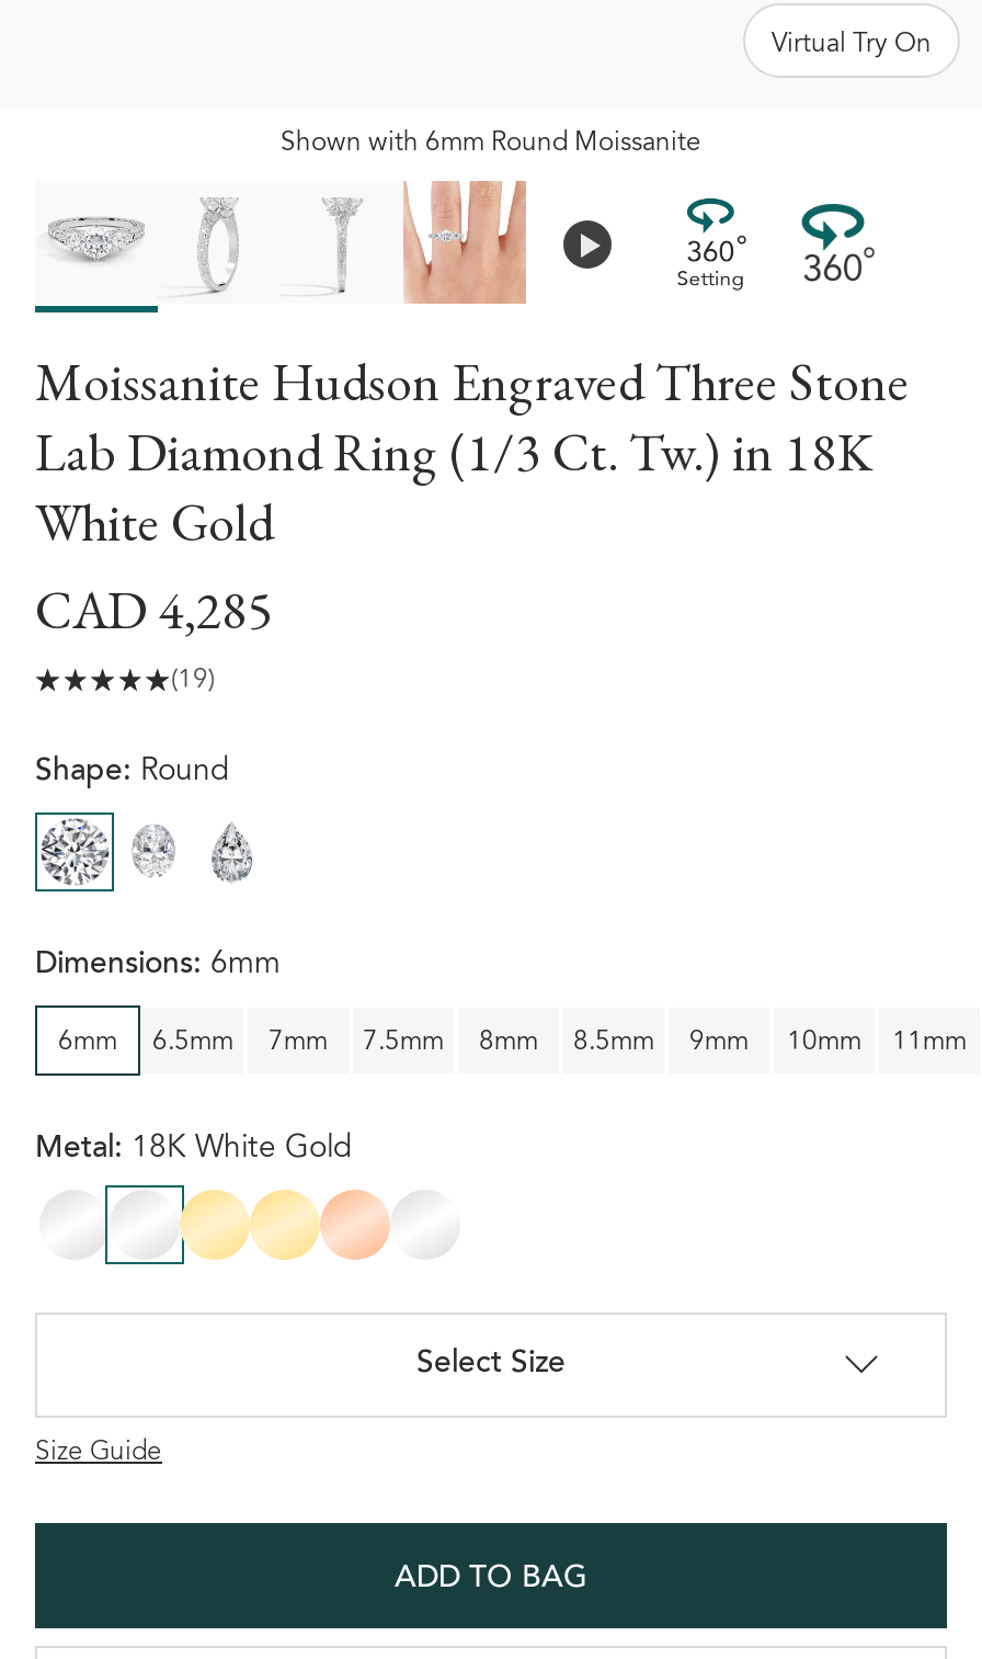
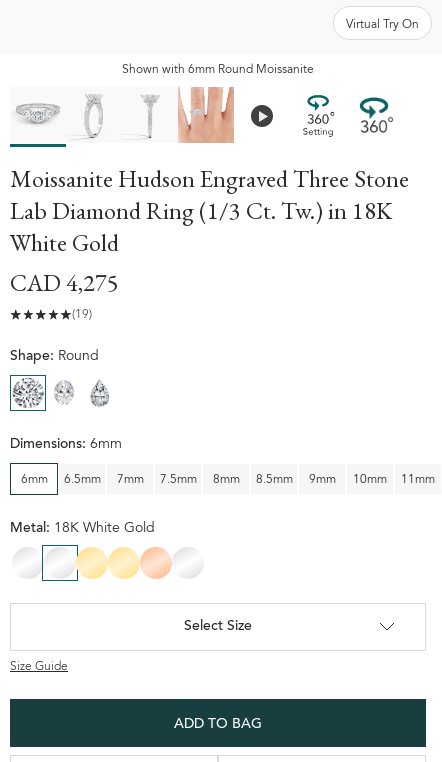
[35,576,274,644] CAD 4,285 -> [10,267,119,298] CAD 4,275

